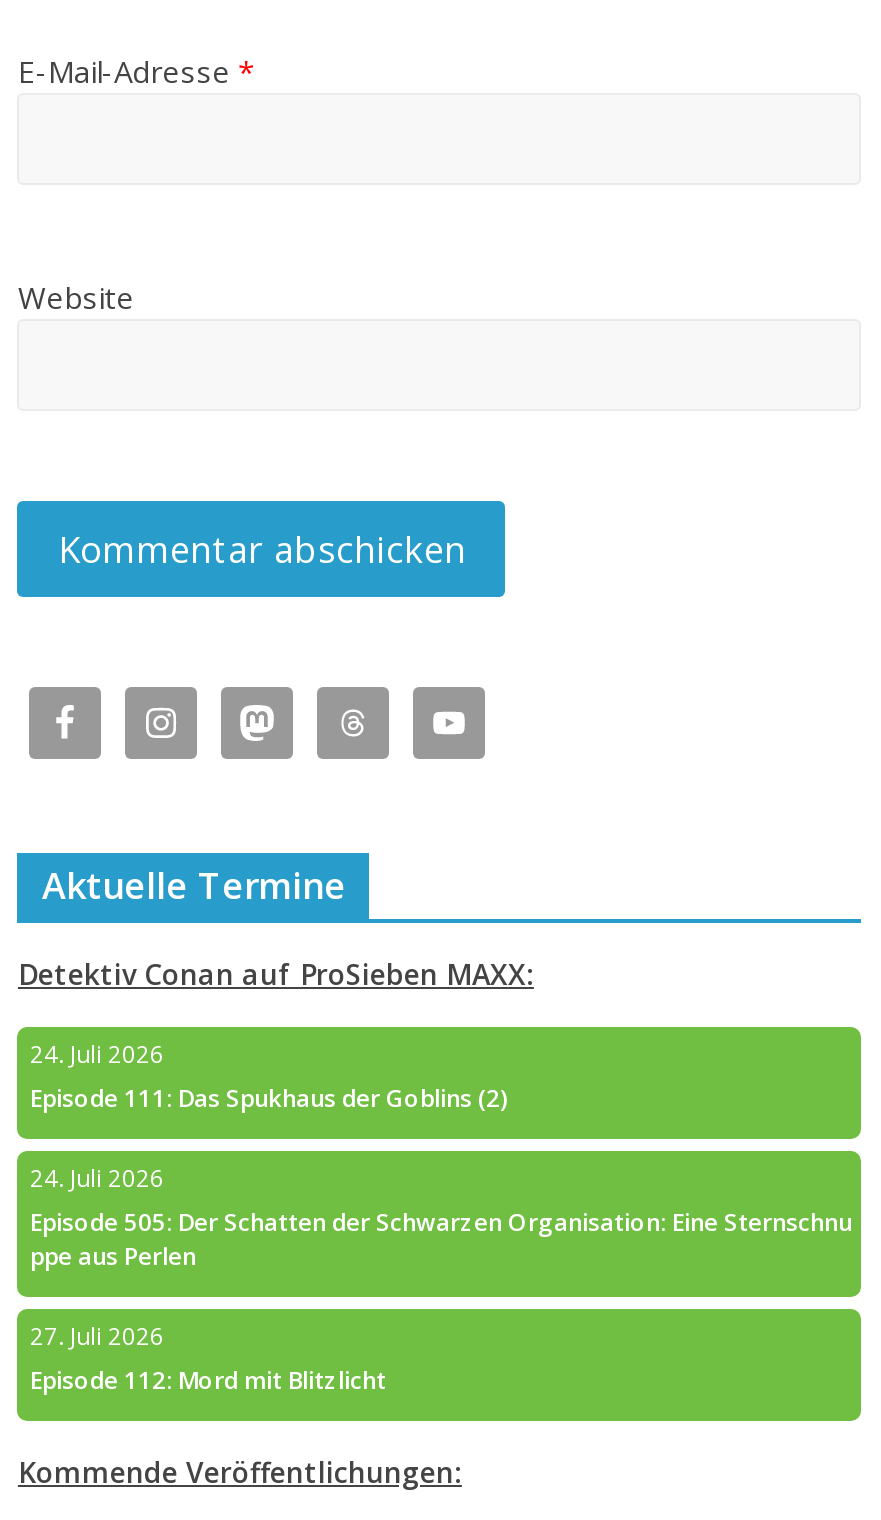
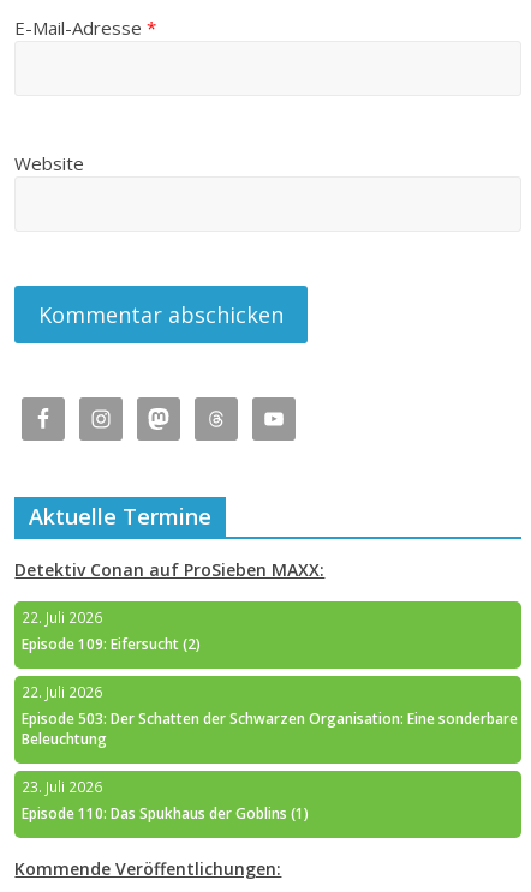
[30,1037,508,1113] 24. Juli 2026 | Episode 111: Das Spukhaus der Goblins (2) -> [22,607,201,653] 22. Juli 2026 | Episode 109: Eifersucht (2)
[30,1161,852,1271] 24. Juli 2026 | Episode 505: Der Schatten der Schwarzen Organisation: Eine Sternschnu | ppe aus Perlen -> [22,682,518,748] 22. Juli 2026 | Episode 503: Der Schatten der Schwarzen Organisation: Eine sonderbare | Beleuchtung
[30,1319,386,1395] 27. Juli 2026 | Episode 112: Mord mit Blitzlicht -> [22,777,309,822] 23. Juli 2026 | Episode 110: Das Spukhaus der Goblins (1)

